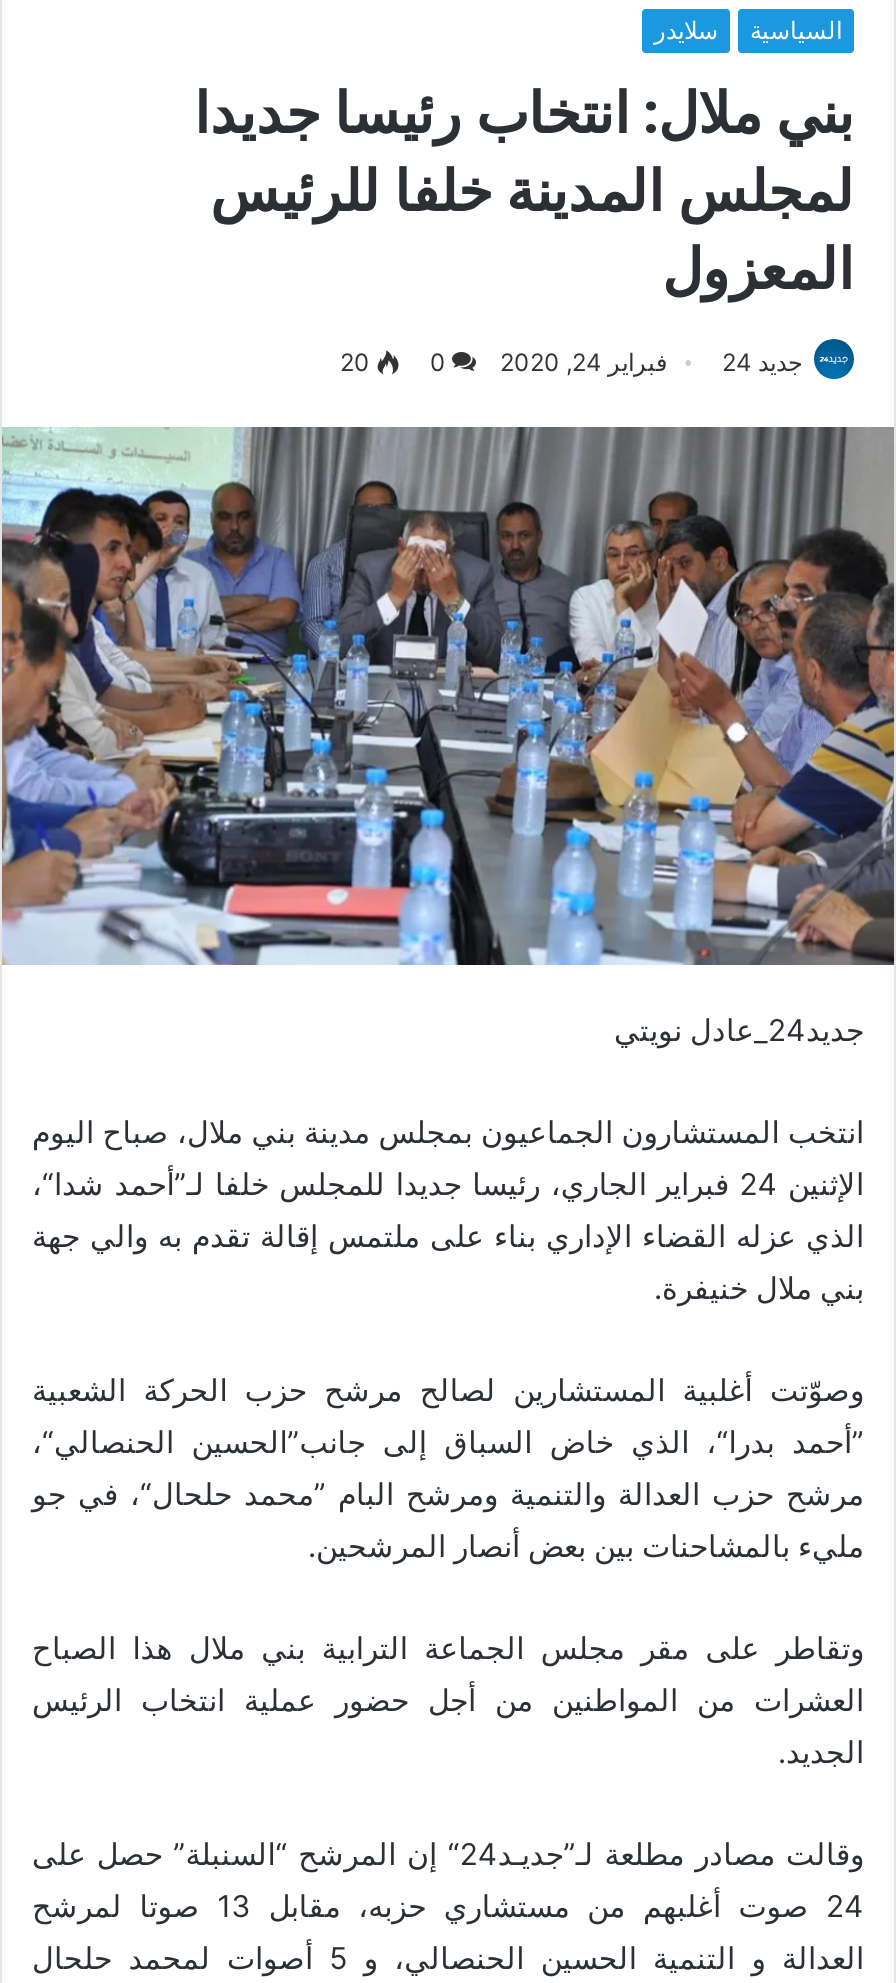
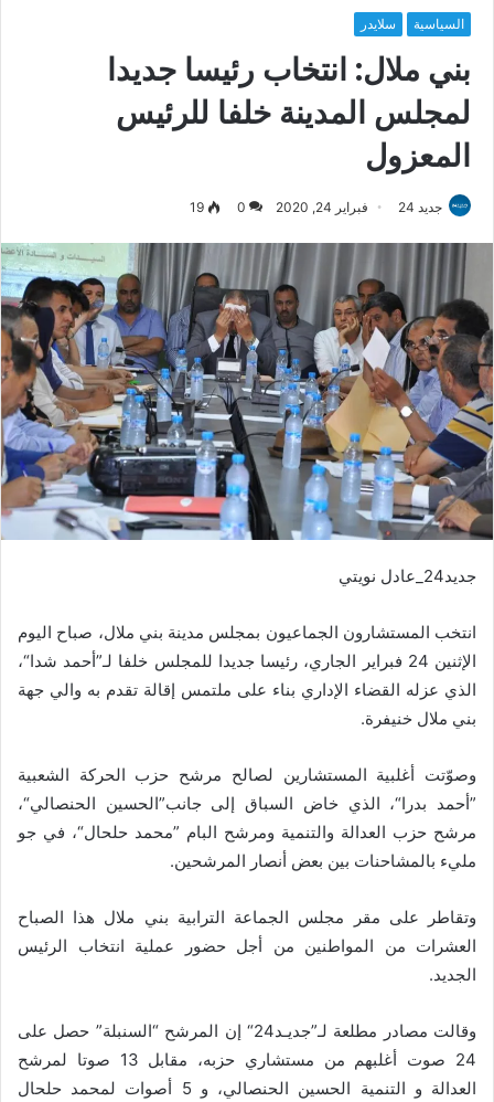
[340,347,446,377] 20 0 -> [190,199,246,215] 19 0

